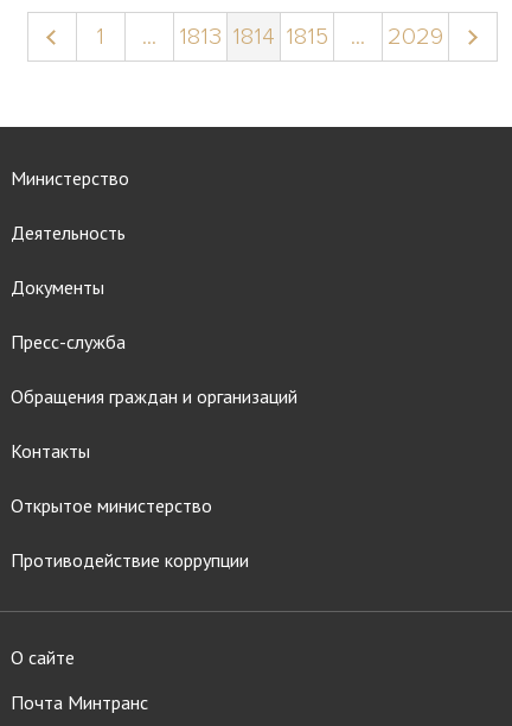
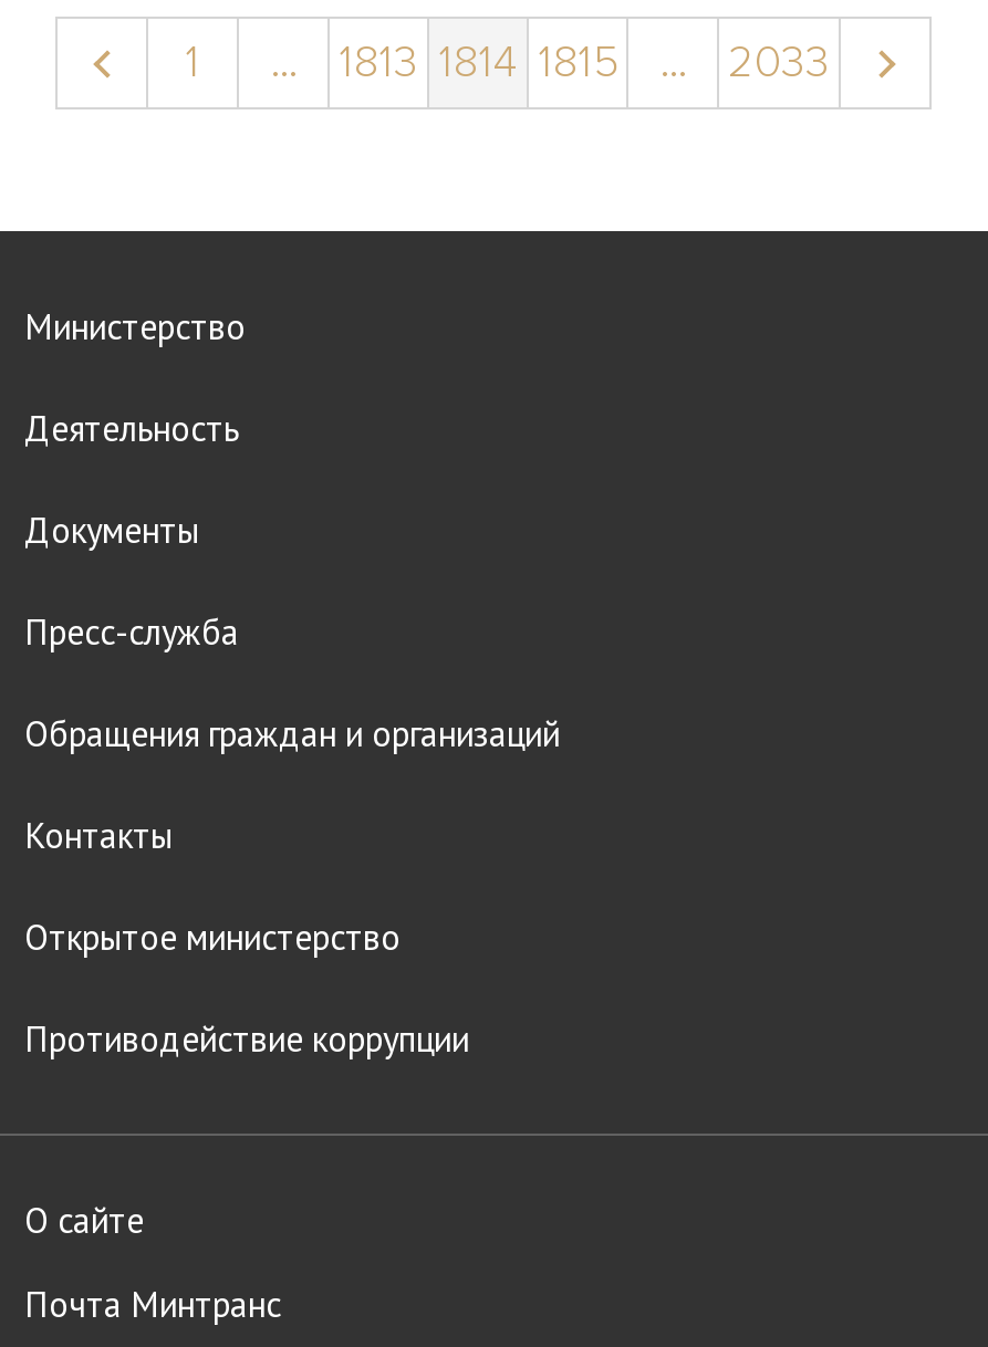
[387,22,443,51] 2029 -> [728,36,830,89] 2033

